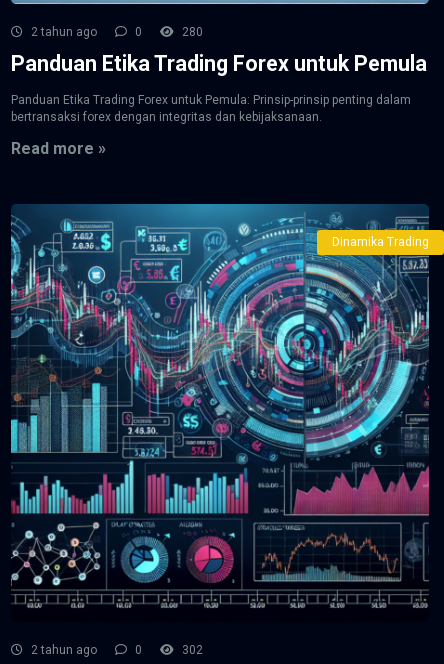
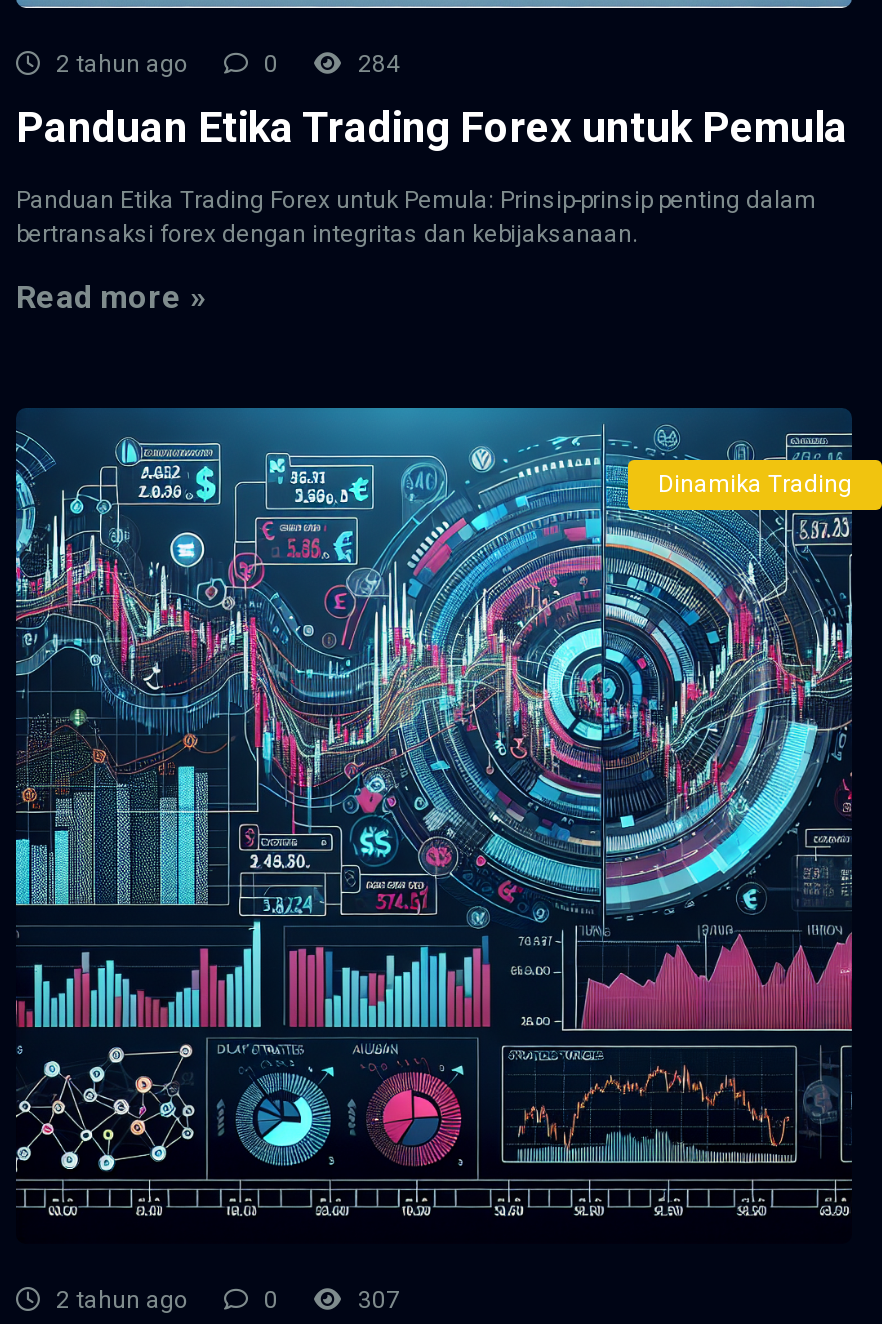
[179,25,203,39] 280 -> [352,50,400,78] 284
[179,643,203,657] 302 -> [352,1286,400,1314] 307

